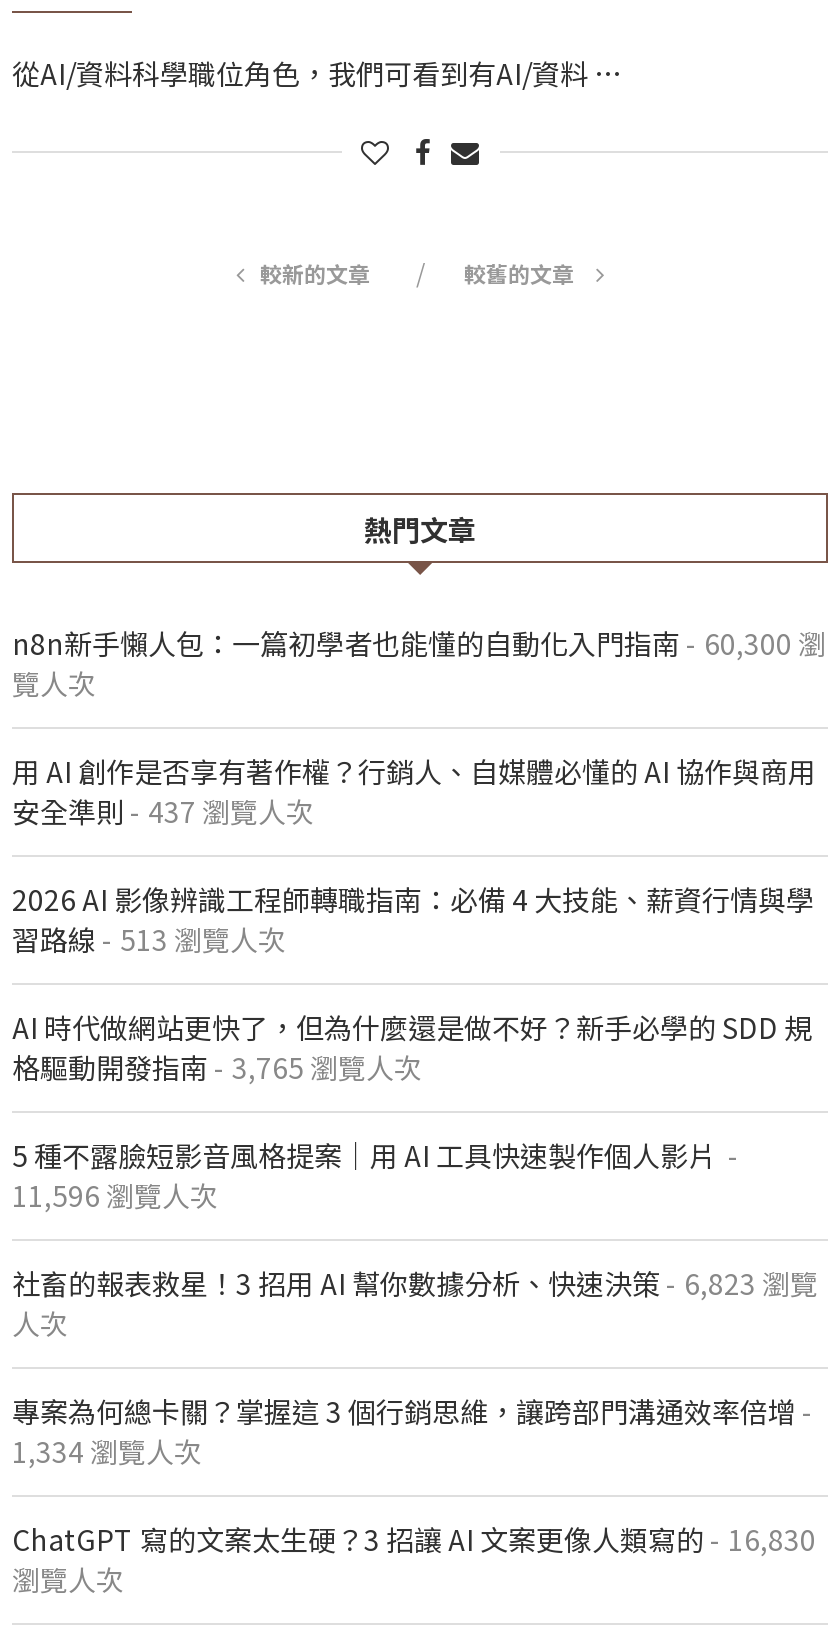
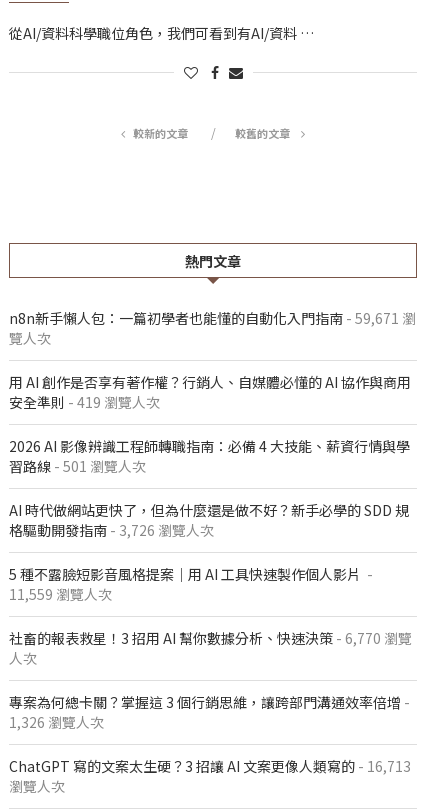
[12,623,826,663] n8n新手懶人包：一篇初學者也能懂的自動化入門指南- 60,300 瀏 -> [9,308,416,328] n8n新手懶人包：一篇初學者也能懂的自動化入門指南- 59,671 瀏
[12,791,314,831] 安全準則- 437 瀏覽人次 -> [9,392,160,412] 安全準則- 419 瀏覽人次
[12,919,286,959] 習路線- 513 瀏覽人次 -> [9,456,146,476] 習路線- 501 瀏覽人次
[12,1047,422,1087] 格驅動開發指南- 3,765 瀏覽人次 -> [9,520,214,540] 格驅動開發指南- 3,726 瀏覽人次
[12,1175,218,1215] 11,596 瀏覽人次 -> [9,584,112,604] 11,559 瀏覽人次
[12,1263,818,1303] 社畜的報表救星！3 招用 AI 幫你數據分析、快速決策- 6,823 瀏覽 -> [9,628,412,648] 社畜的報表救星！3 招用 AI 幫你數據分析、快速決策- 6,770 瀏覽
[12,1431,202,1471] 1,334 瀏覽人次 -> [9,712,104,732] 1,326 瀏覽人次
[12,1519,816,1559] ChatGPT 寫的文案太生硬？3 招讓 AI 文案更像人類寫的- 16,830 -> [9,756,411,776] ChatGPT 寫的文案太生硬？3 招讓 AI 文案更像人類寫的- 16,713

